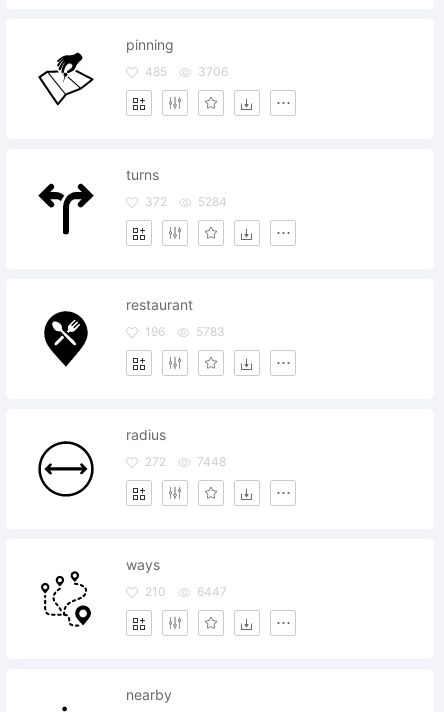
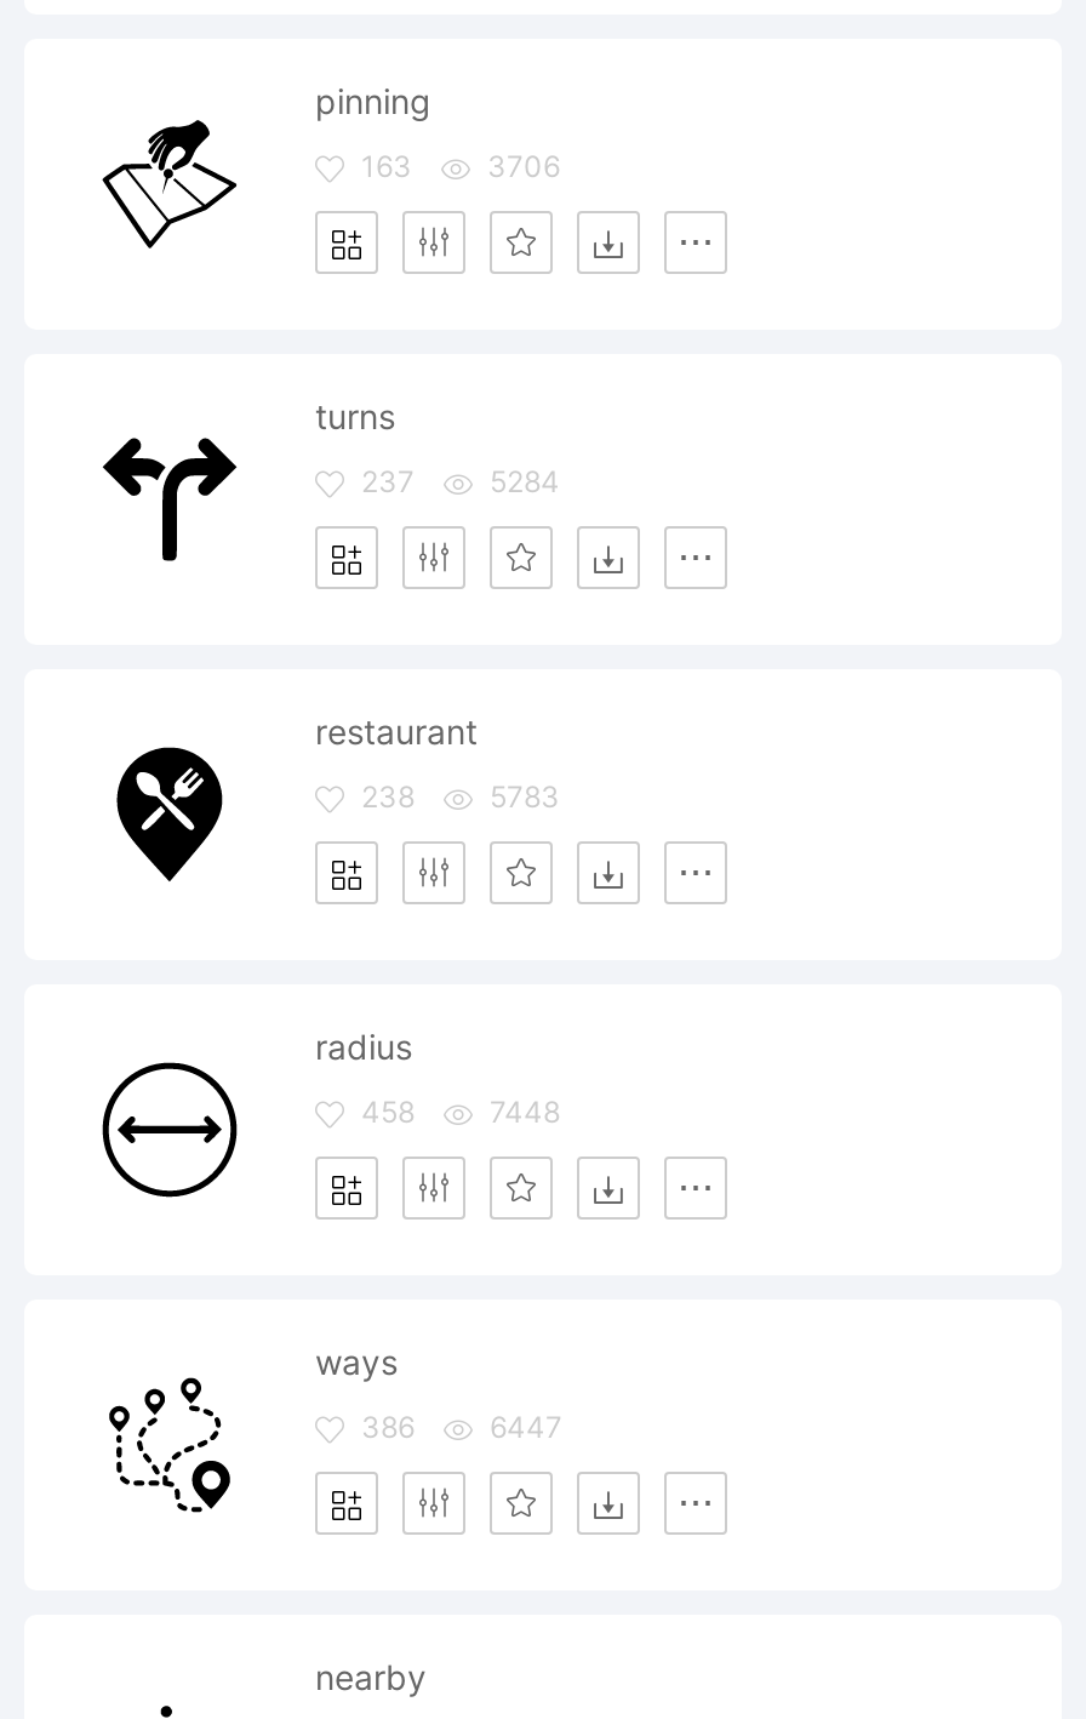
[145,64,167,79] 485 -> [361,148,412,184] 163
[145,194,167,209] 372 -> [361,463,415,499] 237
[145,324,165,339] 196 -> [361,778,415,815] 238
[145,454,166,469] 272 -> [361,1093,415,1130] 458
[145,584,166,599] 210 -> [361,1409,415,1445] 386

